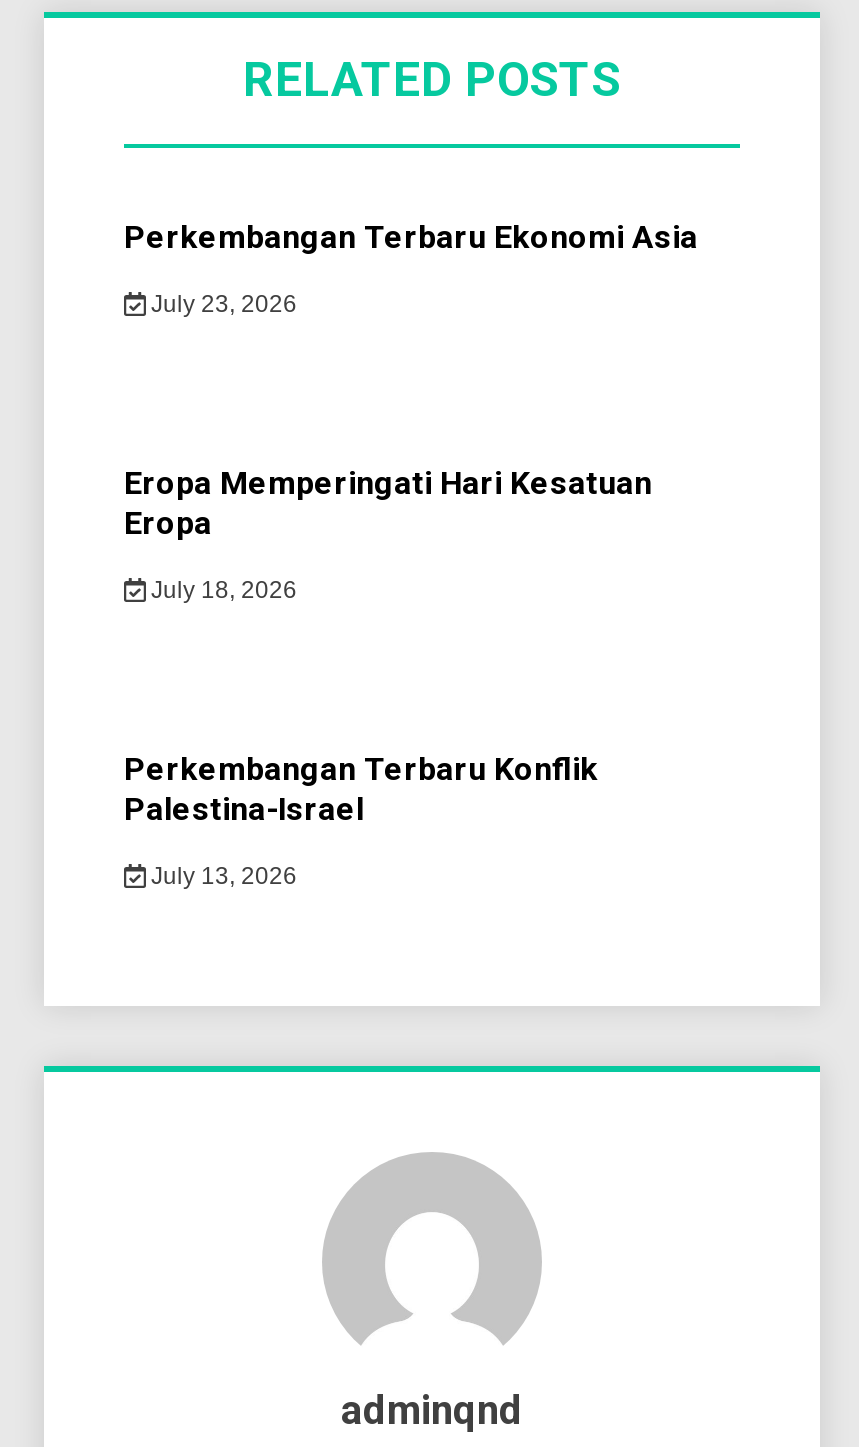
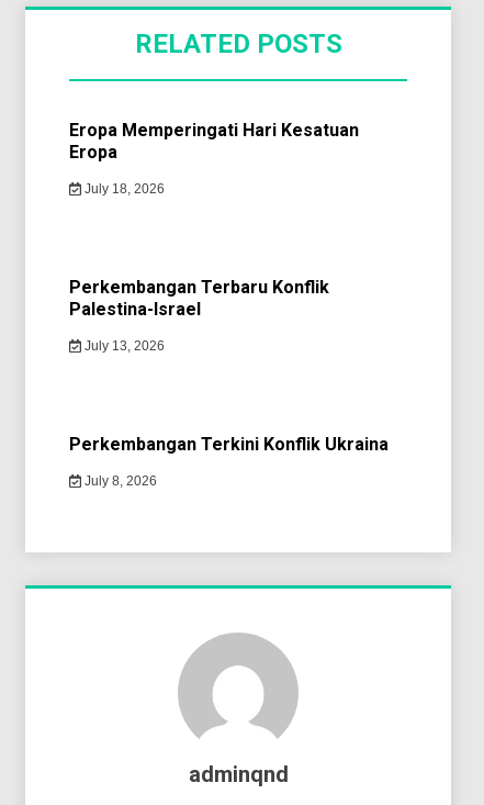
[124,218,698,318] Perkembangan Terbaru Ekonomi Asia | July 23, 2026 -> none
moved [124,464,652,890] -> [69,120,359,354]: Eropa Memperingati Hari Kesatuan | Eropa | July 18, 2026 | Perkembangan Terbaru Konflik | Palestina-Israel | July 13, 2026
none -> [69,434,389,489] Perkembangan Terkini Konflik Ukraina | July 8, 2026

